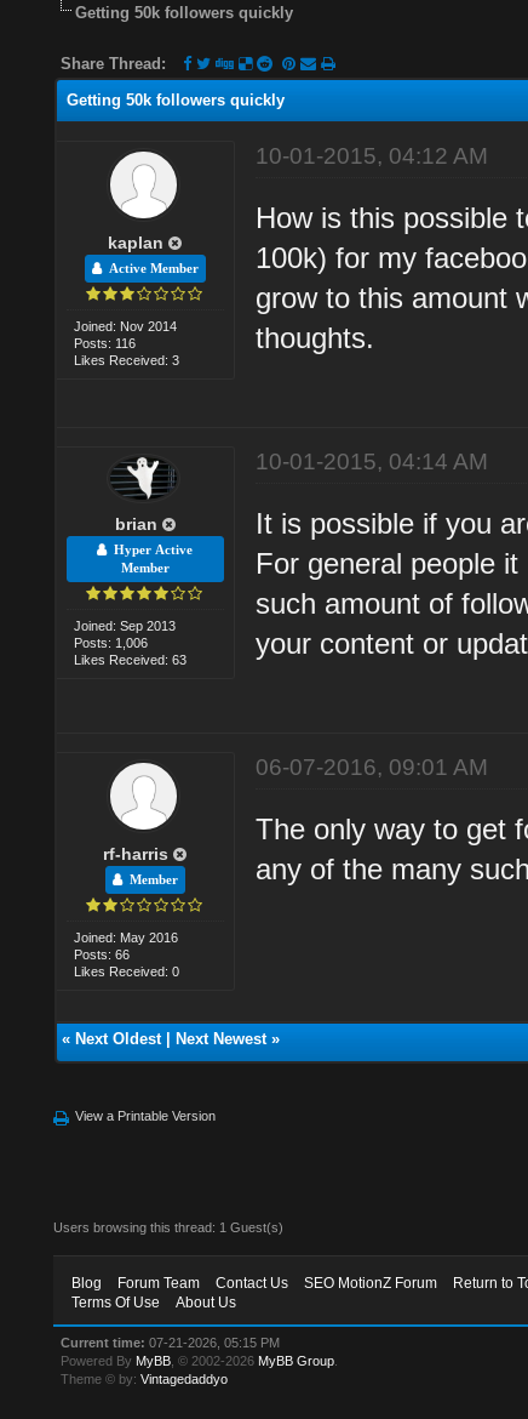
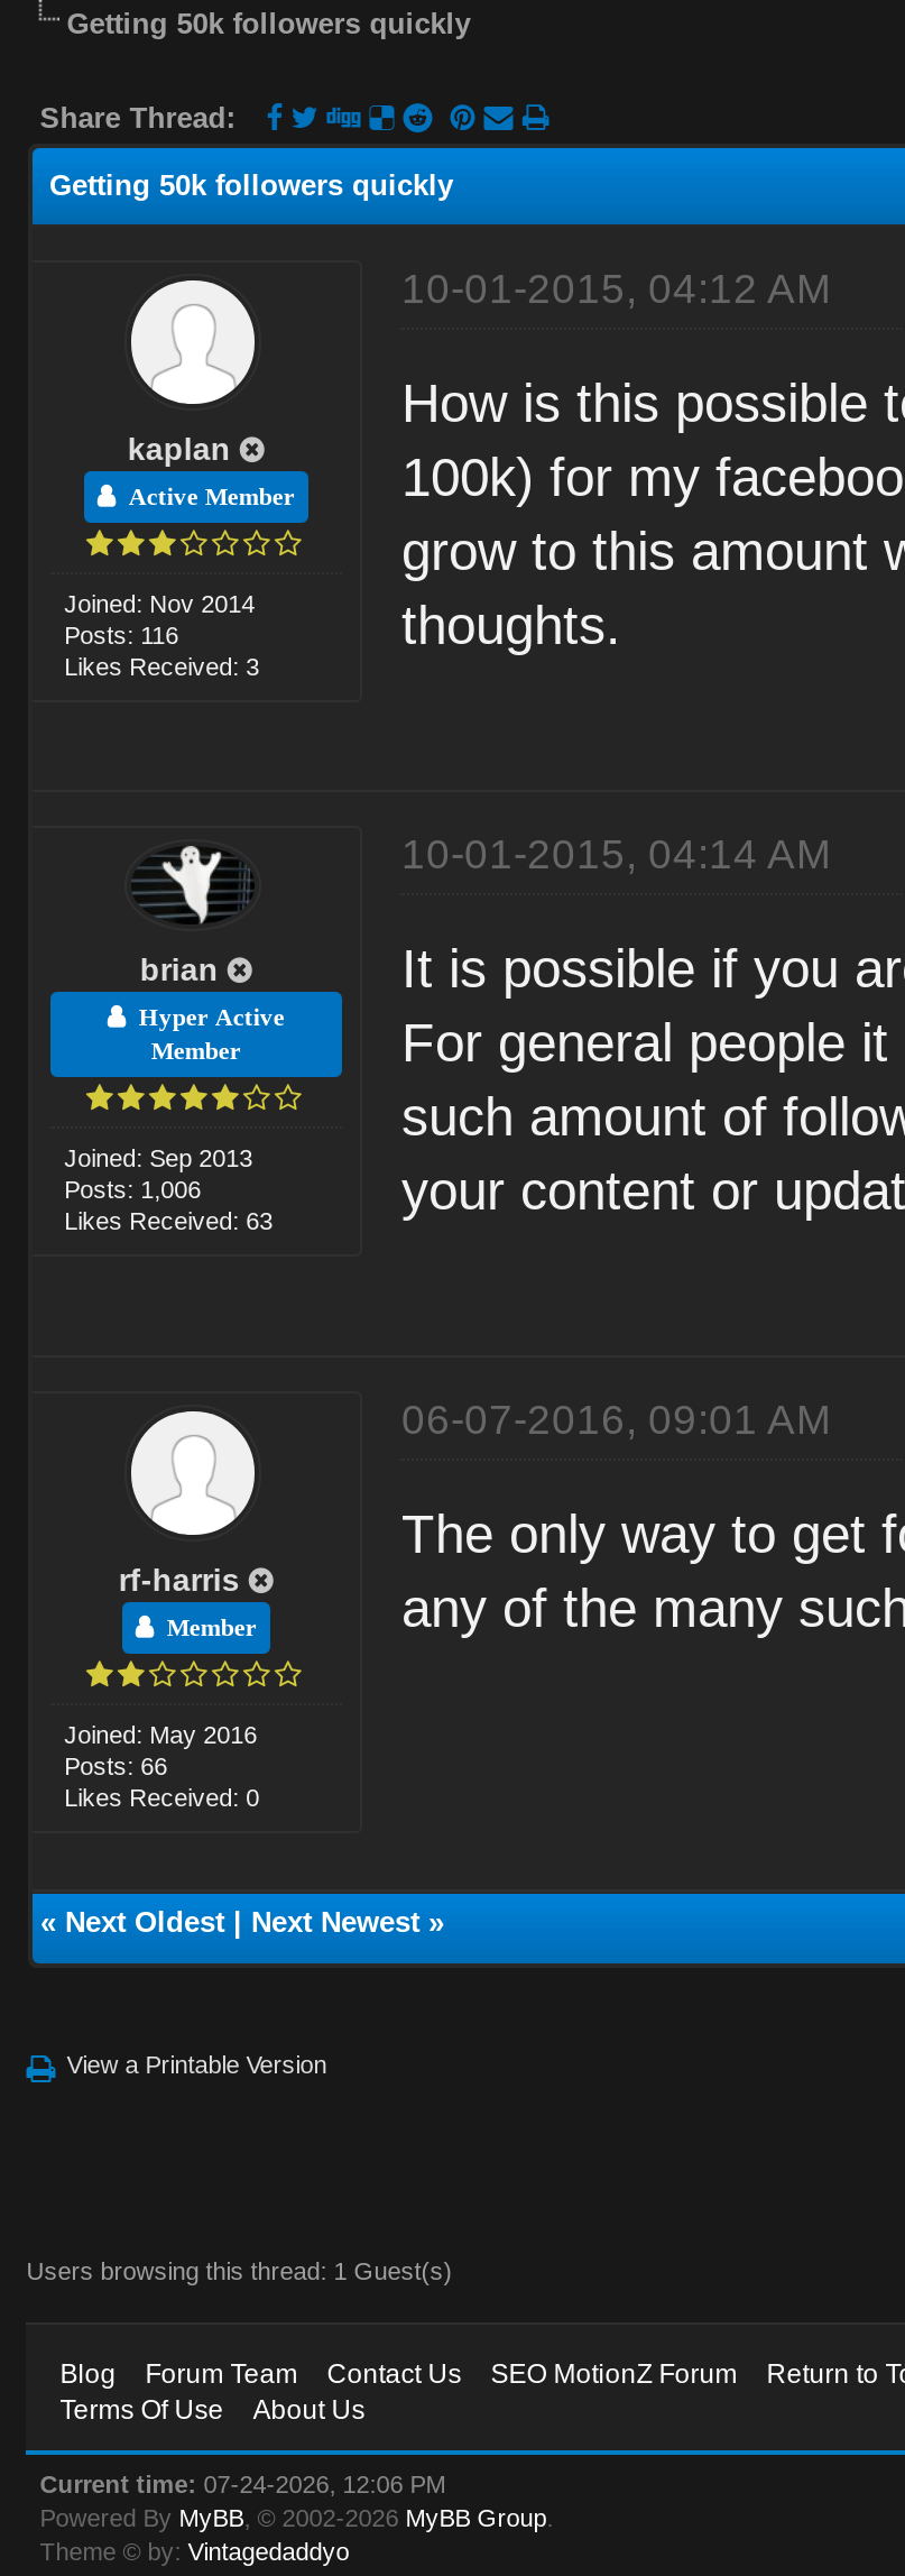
[61,1335,280,1350] Current time: 07-21-2026, 05:15 PM -> [40,2471,446,2497] Current time: 07-24-2026, 12:06 PM

